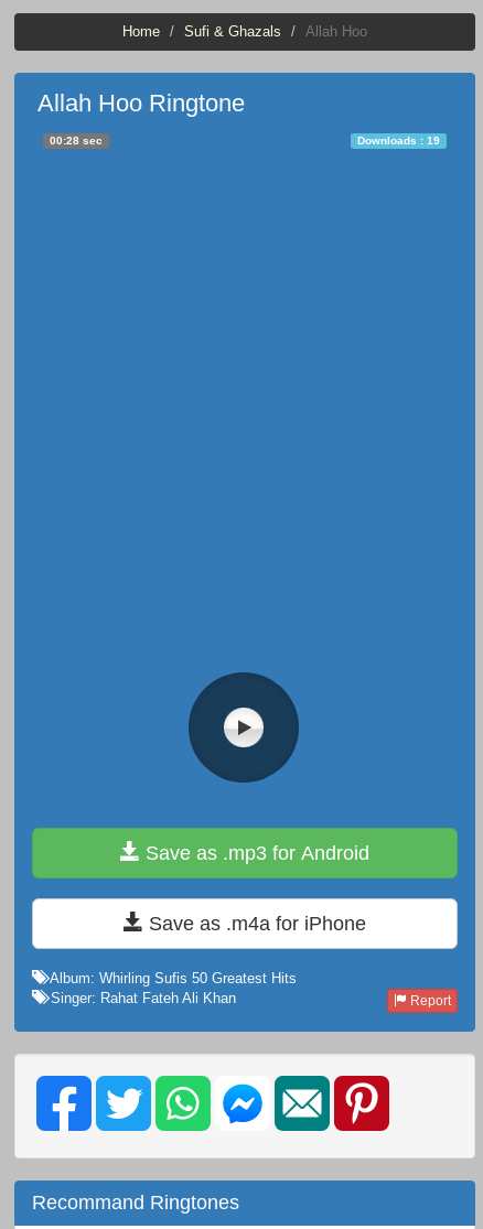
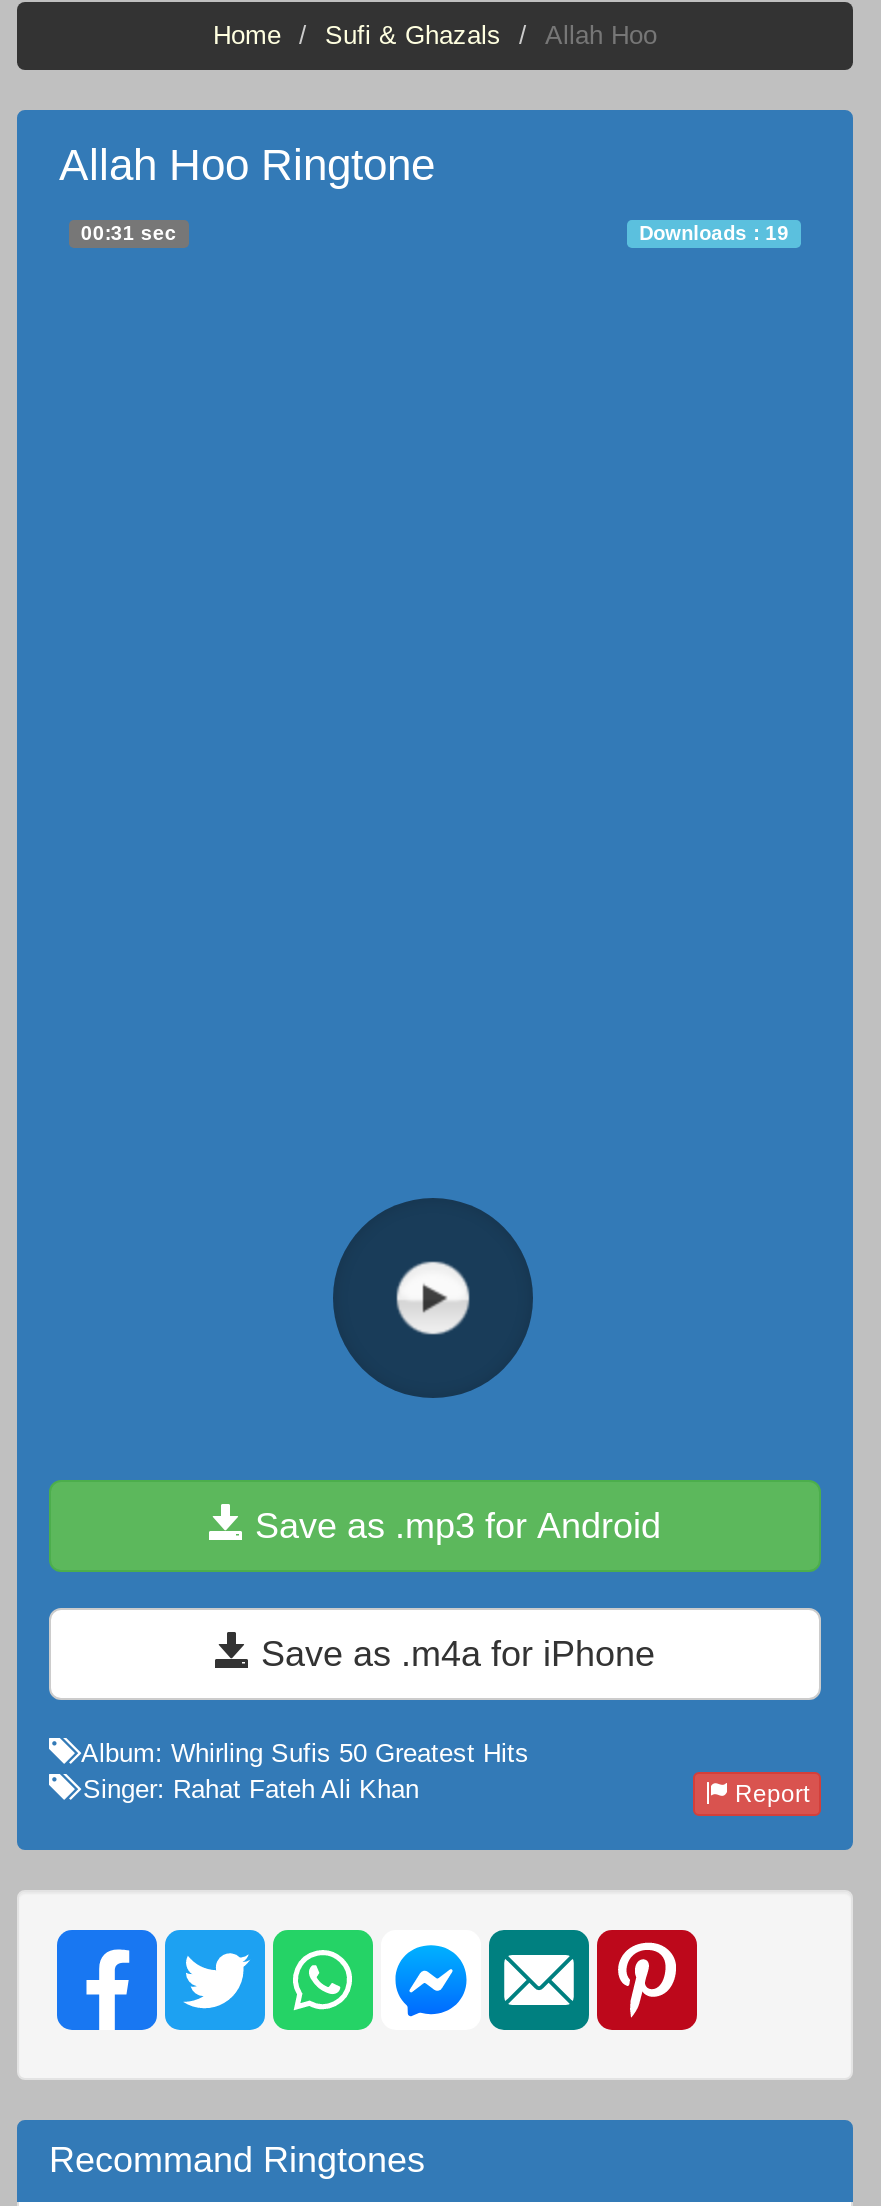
[49,134,102,146] 00:28 sec -> [81,222,177,244] 00:31 sec

